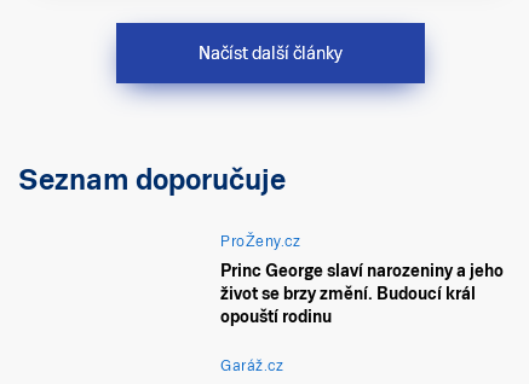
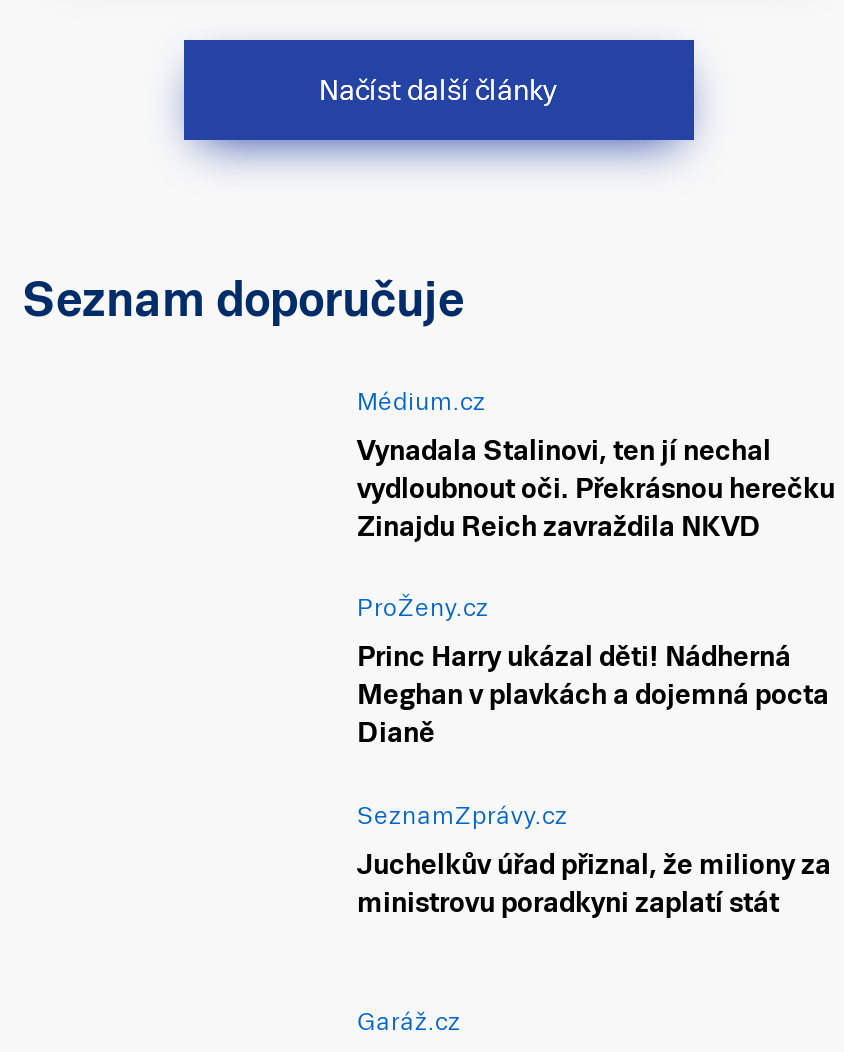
none -> [357,388,835,542] Médium.cz | Vynadala Stalinovi, ten jí nechal | vydloubnout oči. Překrásnou herečku | Zinajdu Reich zavraždila NKVD
[221,261,504,326] Princ George slaví narozeniny a jeho | život se brzy změní. Budoucí král | opouští rodinu -> [357,641,831,918] Princ Harry ukázal děti! Nádherná | Meghan v plavkách a dojemná pocta | Dianě | SeznamZprávy.cz | Juchelkův úřad přiznal, že miliony za | ministrovu poradkyni zaplatí stát

